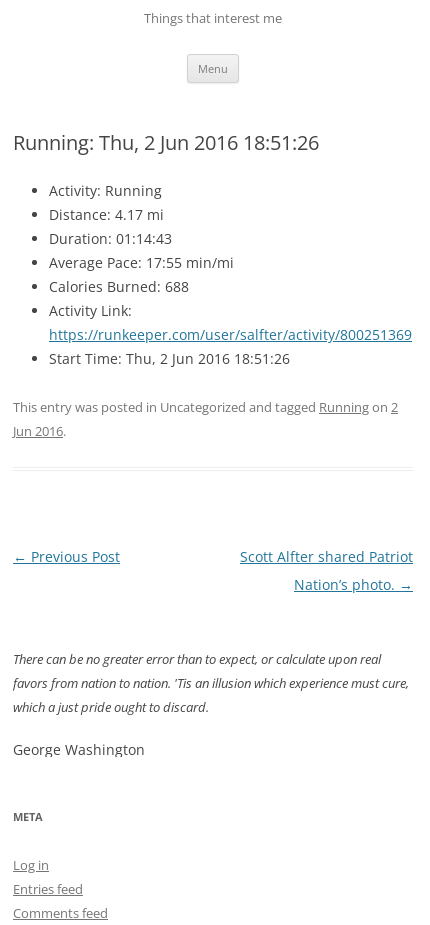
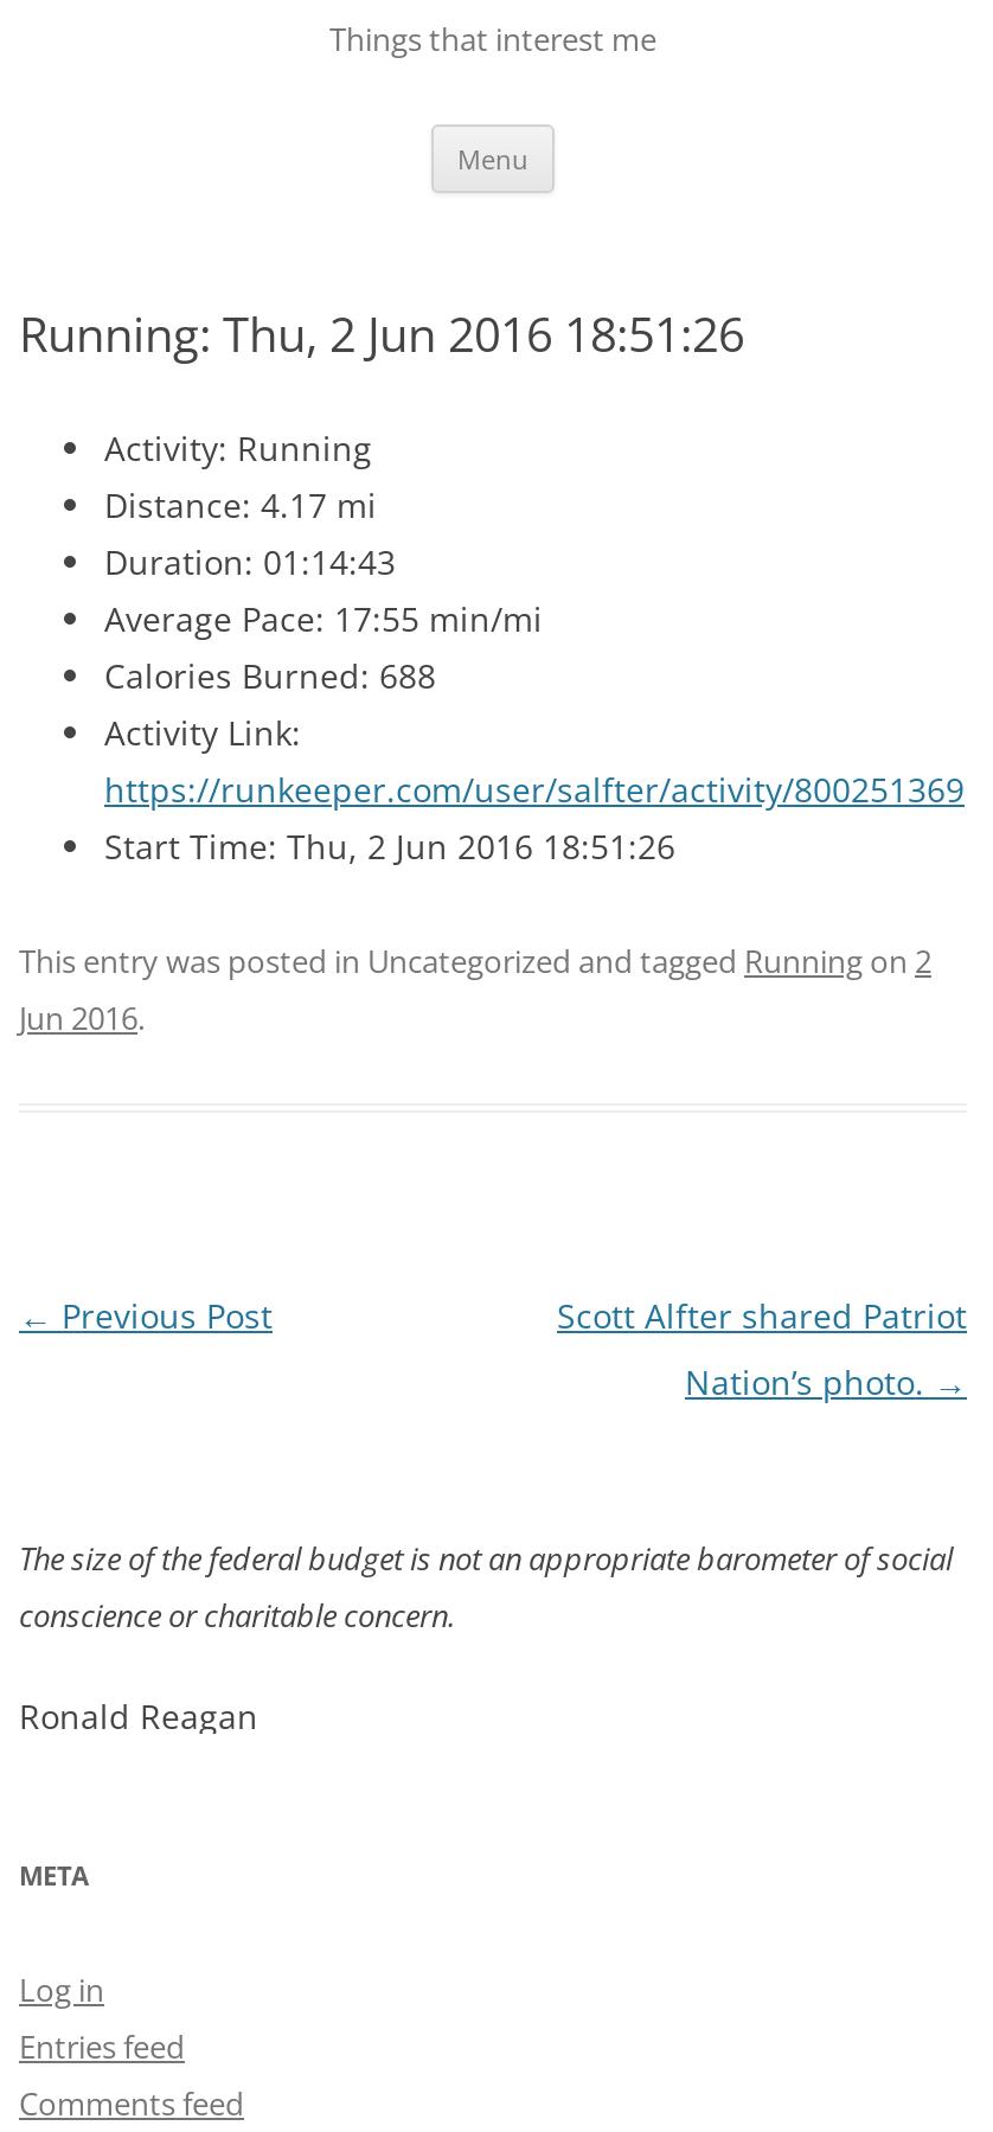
[13,650,409,716] There can be no greater error than to expect, or calculate upon real | favors from nation to nation. 'Tis an illusion which experience must cure, | which a just pride ought to discard. -> [19,1537,953,1637] The size of the federal budget is not an appropriate barometer of social | conscience or charitable concern.
[13,740,145,759] George Washington -> [19,1694,258,1739] Ronald Reagan

